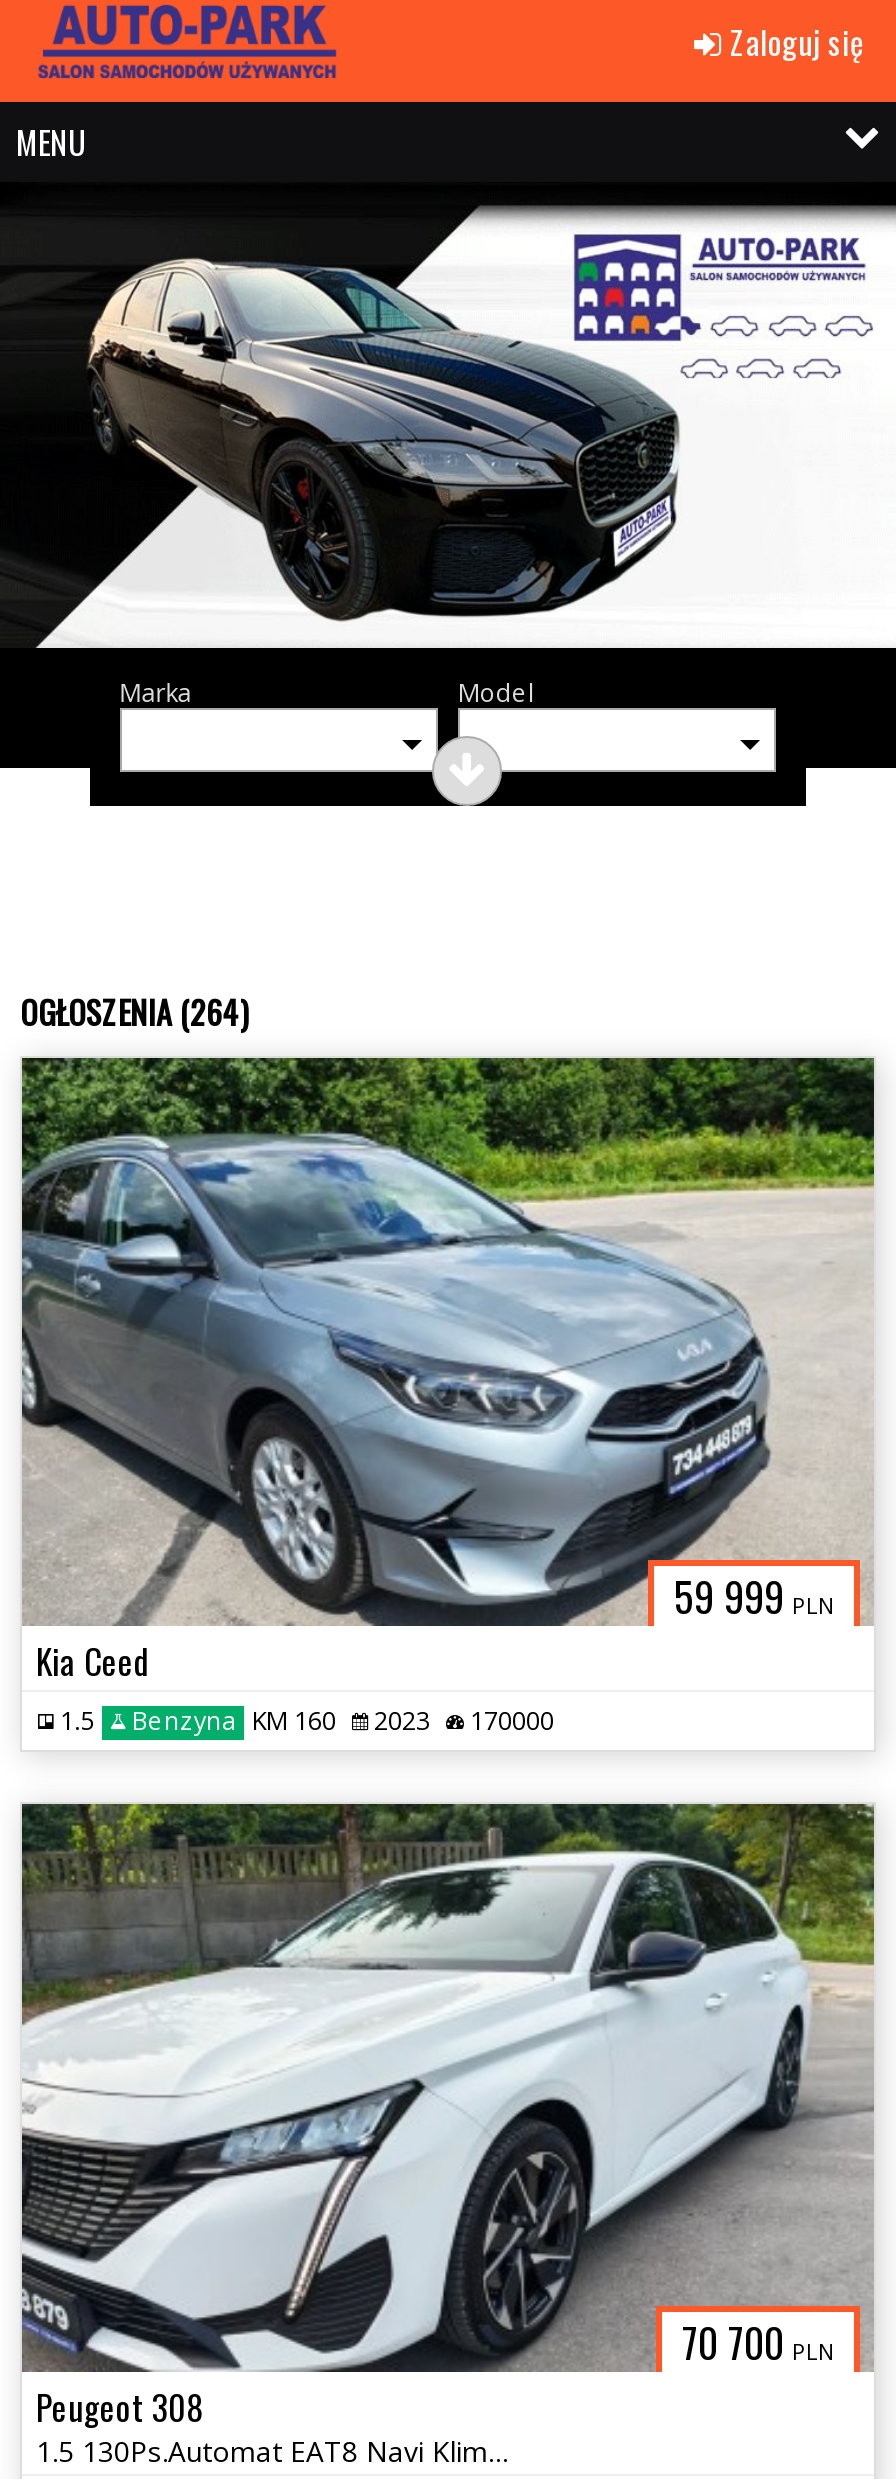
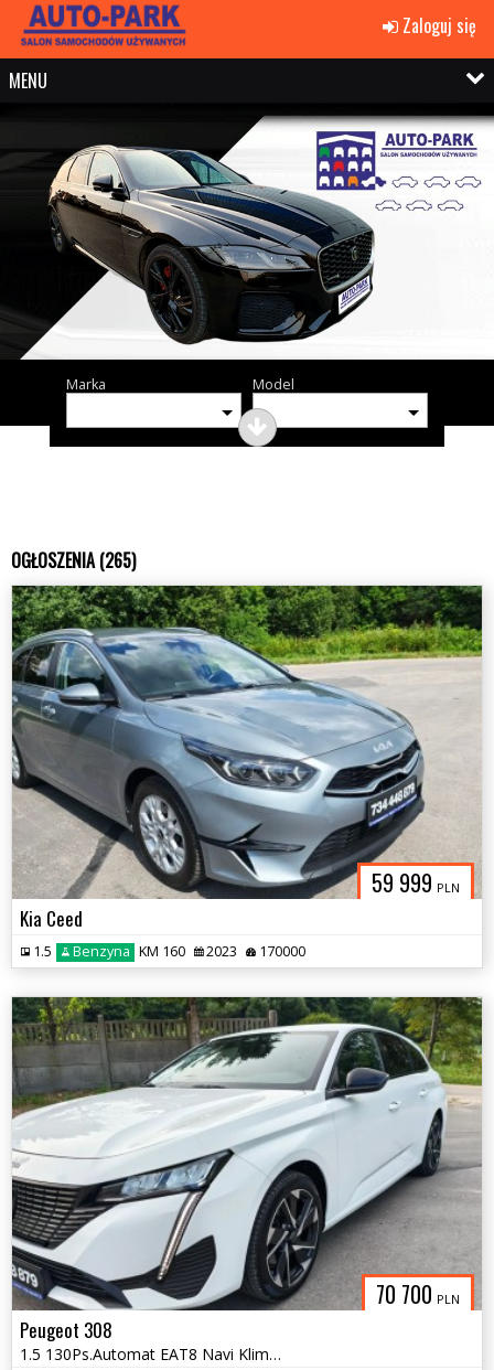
[20,988,248,1036] OGŁOSZENIA (264) -> [11,547,136,574] OGŁOSZENIA (265)

